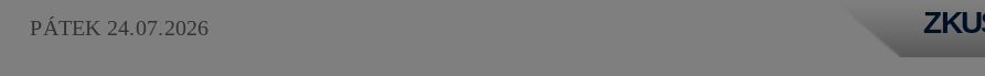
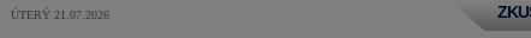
[30,15,208,40] PÁTEK 24.07.2026 -> [11,8,109,21] ÚTERÝ 21.07.2026

